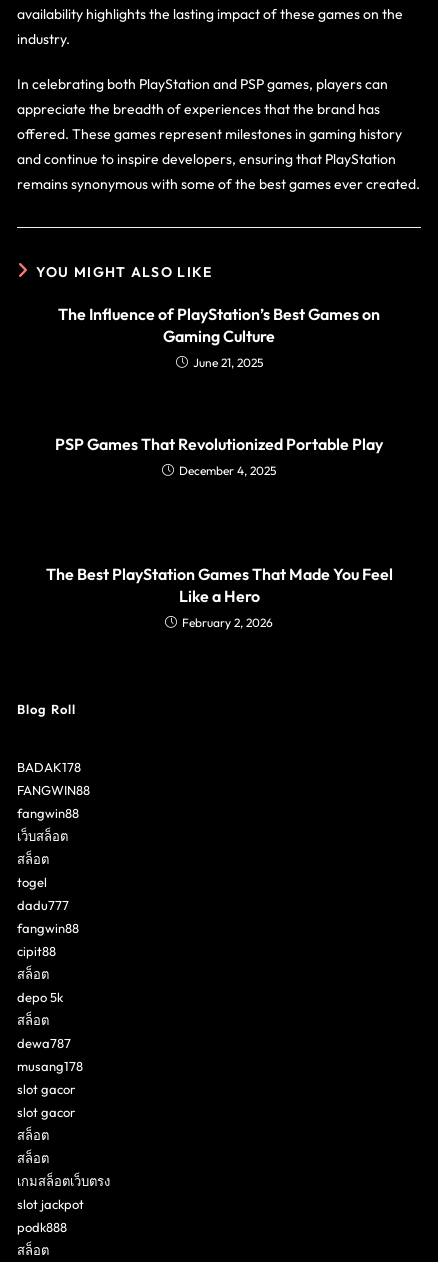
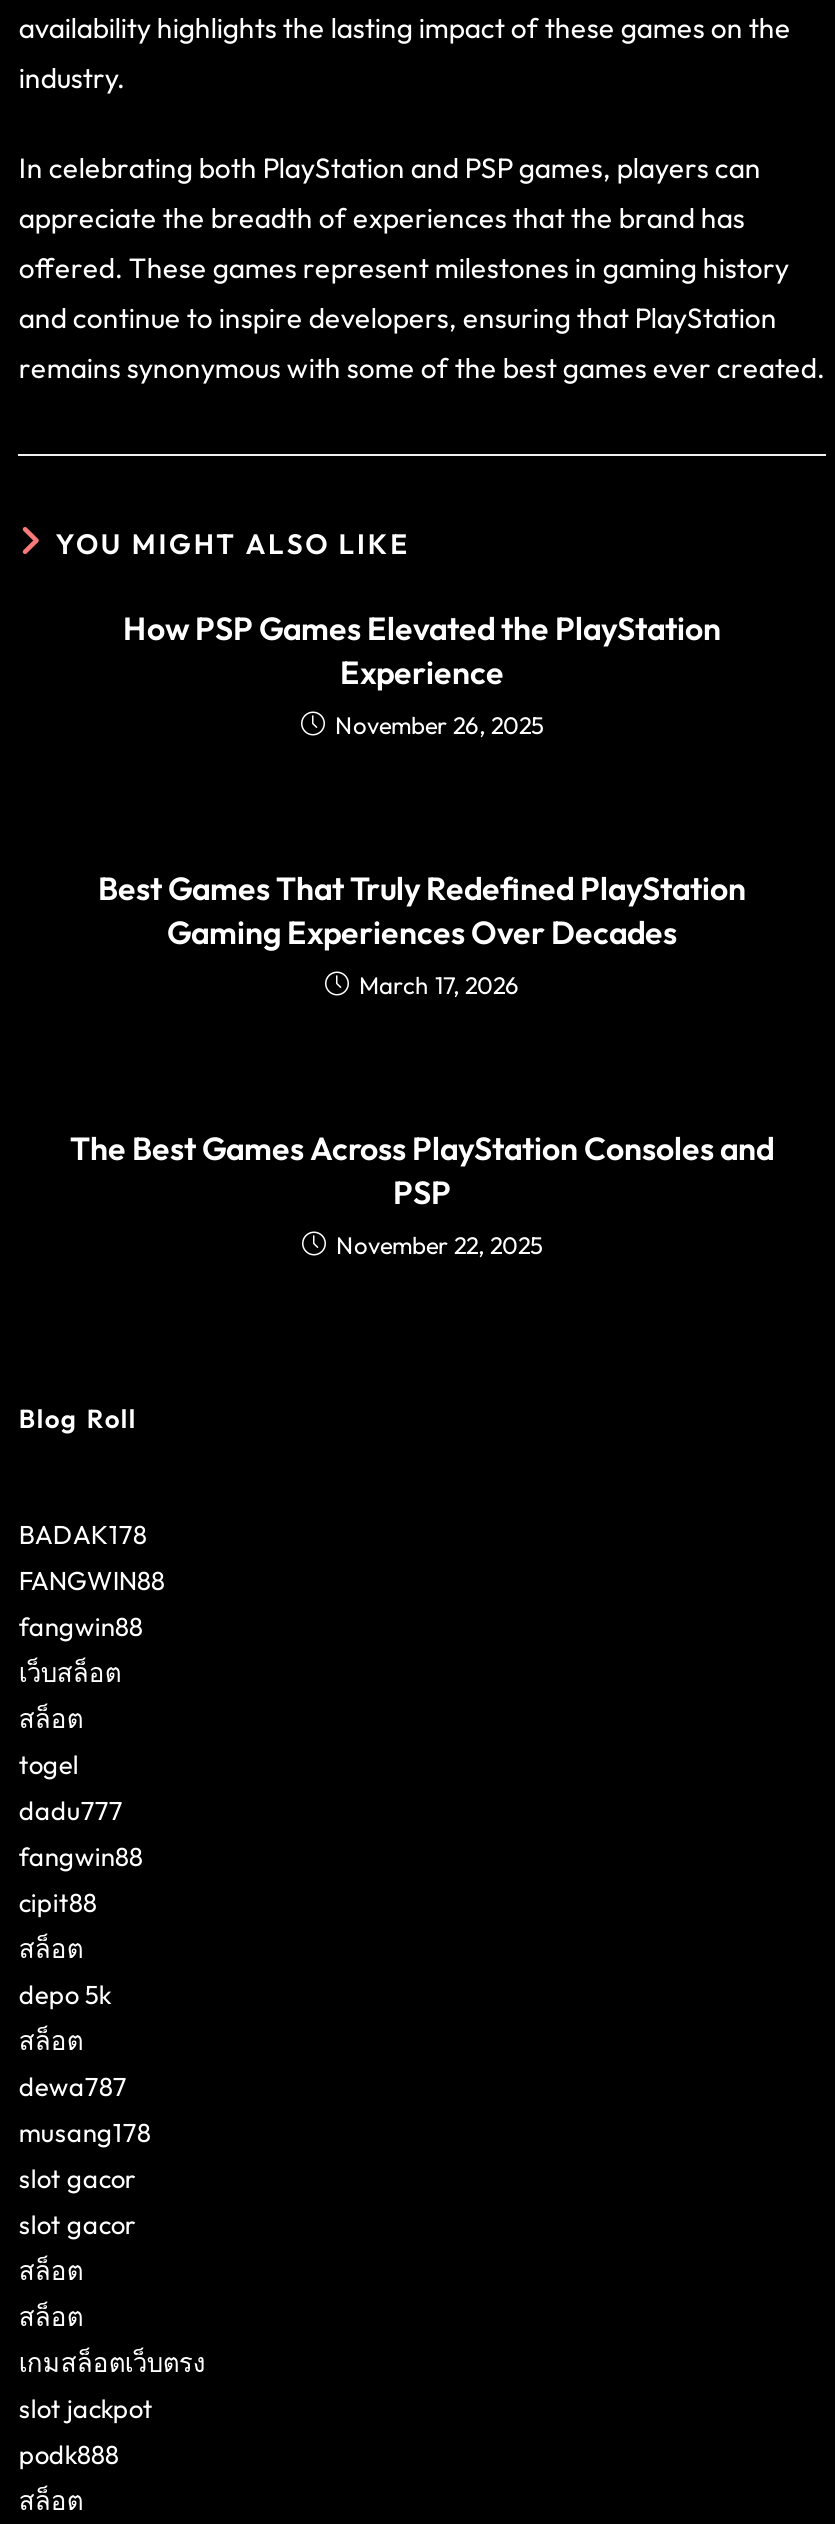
[58,304,380,370] The Influence of PlayStation’s Best Games on | Gaming Culture | June 21, 2025 -> [123,607,721,739] How PSP Games Elevated the PlayStation | Experience | November 26, 2025
[55,434,383,478] PSP Games That Revolutionized Portable Play | December 4, 2025 -> [98,867,746,999] Best Games That Truly Redefined PlayStation | Gaming Experiences Over Decades | March 17, 2026
[45,564,392,630] The Best PlayStation Games That Made You Feel | Like a Hero | February 2, 2026 -> [70,1127,774,1259] The Best Games Across PlayStation Consoles and | PSP | November 22, 2025

